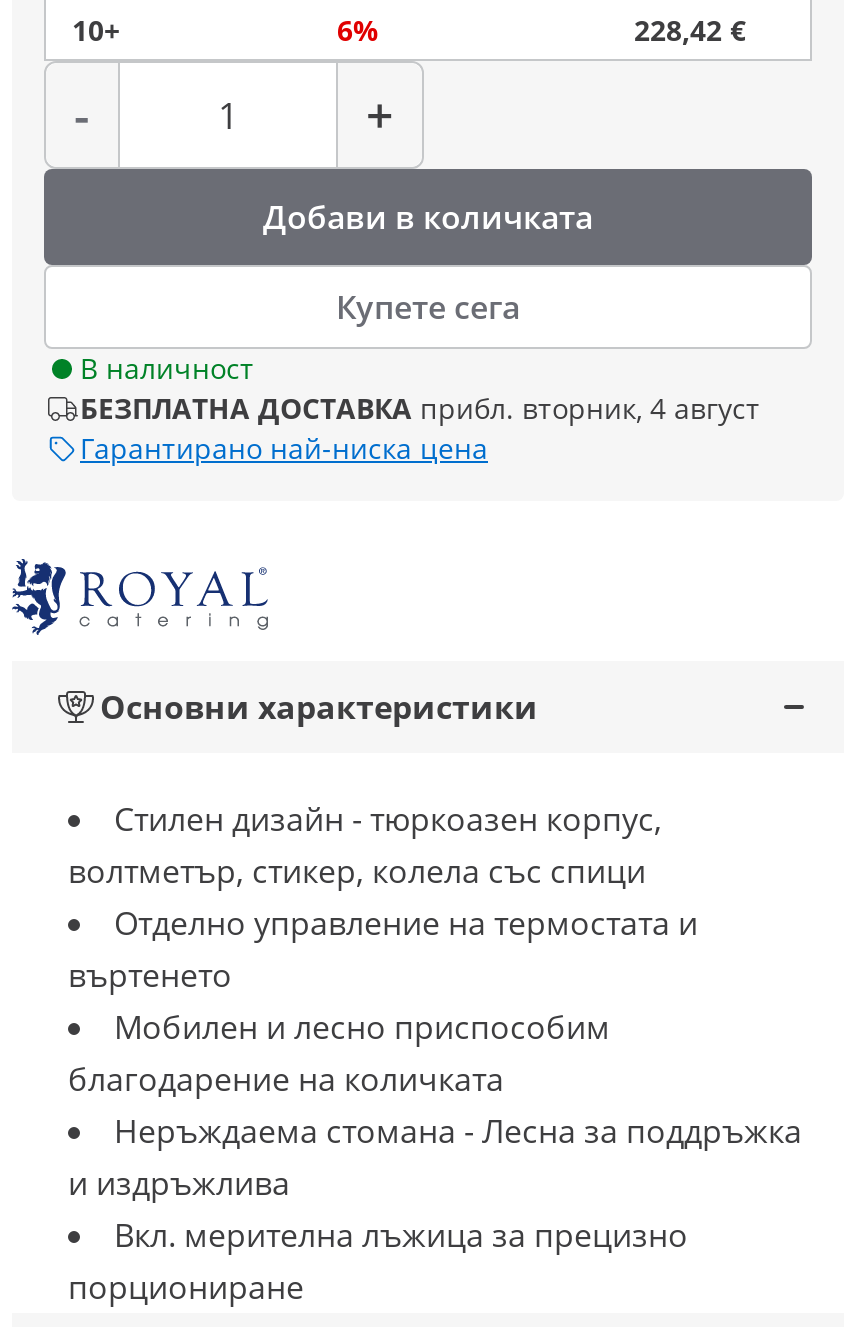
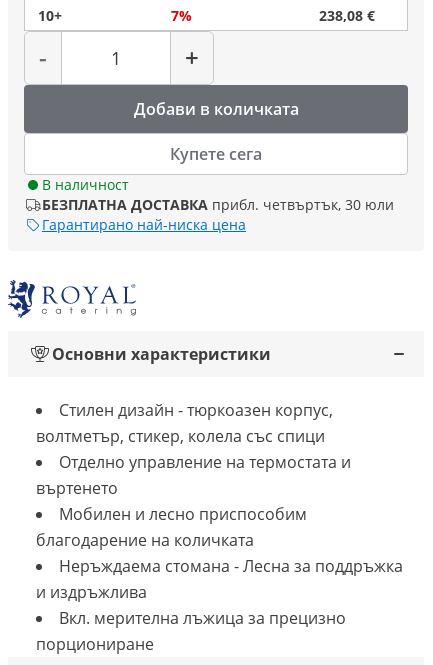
[337,11,379,49] 6% -> [170,6,191,25] 7%
[634,11,746,49] 228,42 € -> [319,6,375,25] 238,08 €
[80,389,760,427] БЕЗПЛАТНА ДОСТАВКА прибл. вторник, 4 август -> [42,195,394,214] БЕЗПЛАТНА ДОСТАВКА прибл. четвъртък, 30 юли

